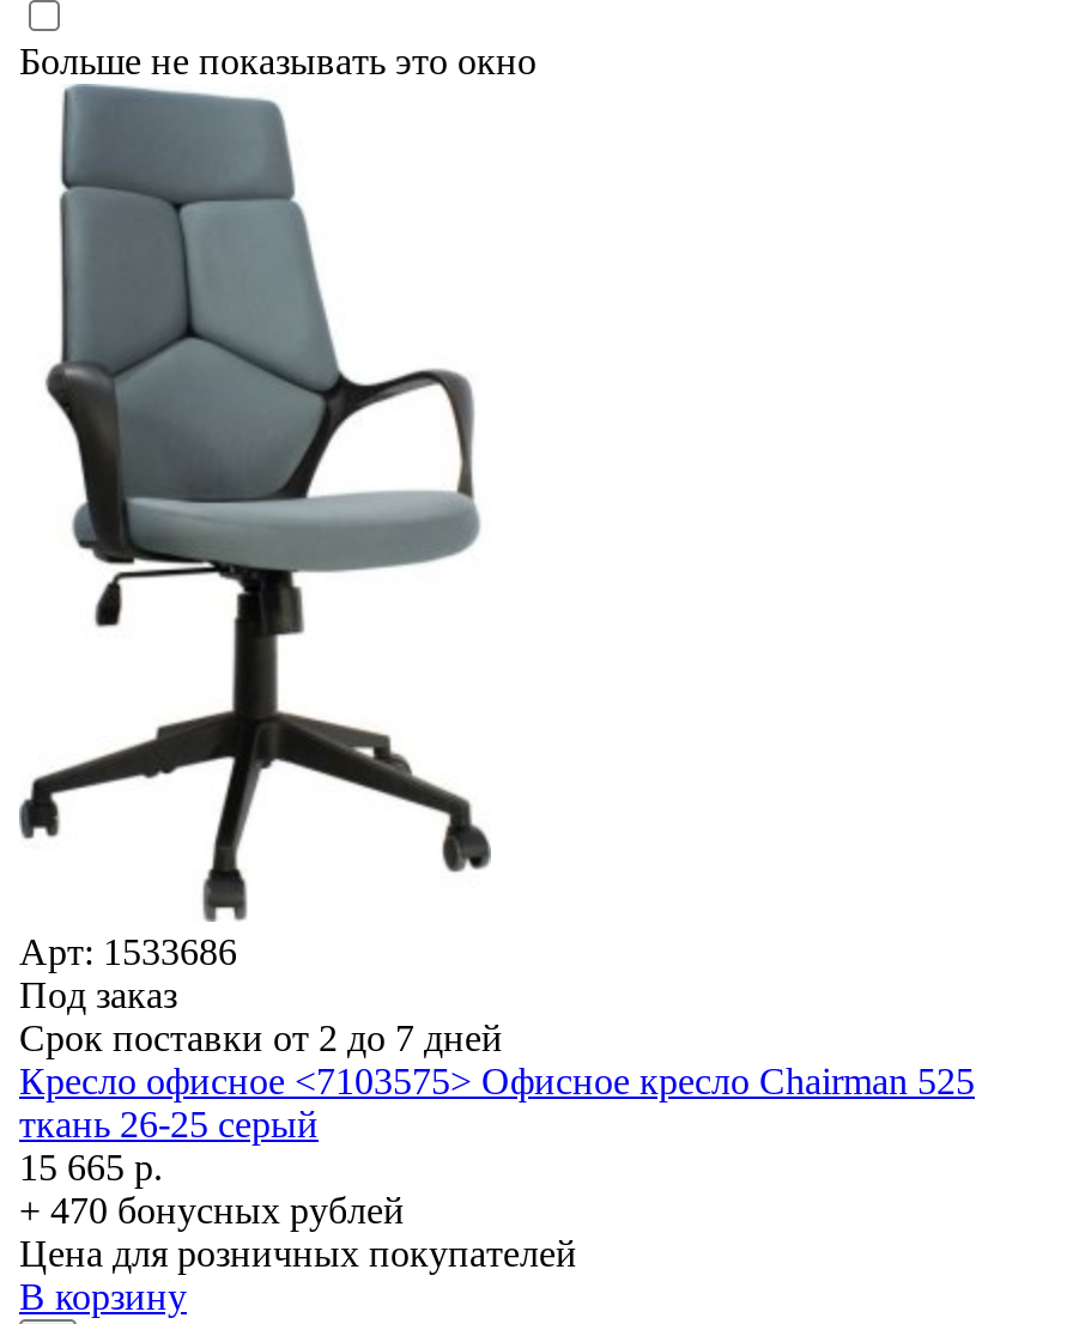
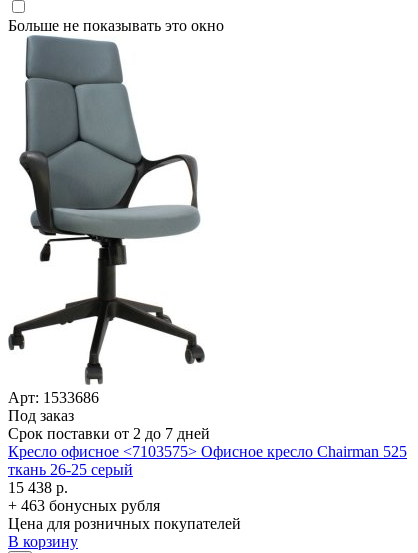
[19,1147,163,1187] 15 665 р. -> [8,479,68,496] 15 438 р.
[19,1190,405,1230] + 470 бонусных рублей -> [8,497,160,514] + 463 бонусных рубля

